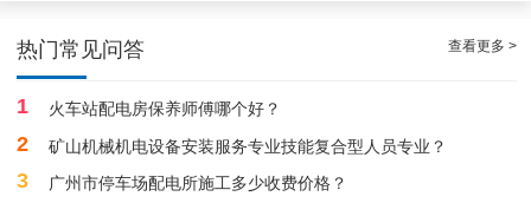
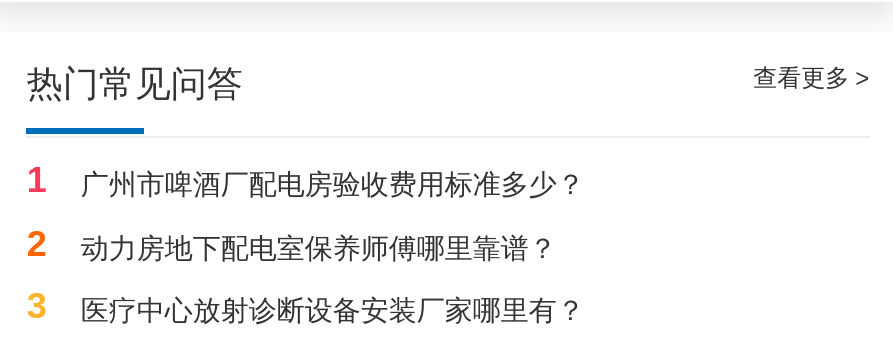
[49,99,281,118] 火车站配电房保养师傅哪个好？ -> [81,168,585,200] 广州市啤酒厂配电房验收费用标准多少？
[49,136,447,155] 矿山机械机电设备安装服务专业技能复合型人员专业？ -> [81,231,557,263] 动力房地下配电室保养师傅哪里靠谱？
[49,174,348,192] 广州市停车场配电所施工多少收费价格？ -> [81,294,585,326] 医疗中心放射诊断设备安装厂家哪里有？

